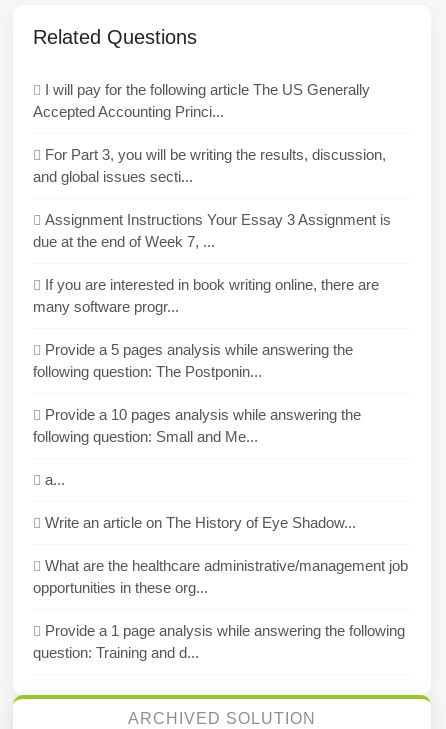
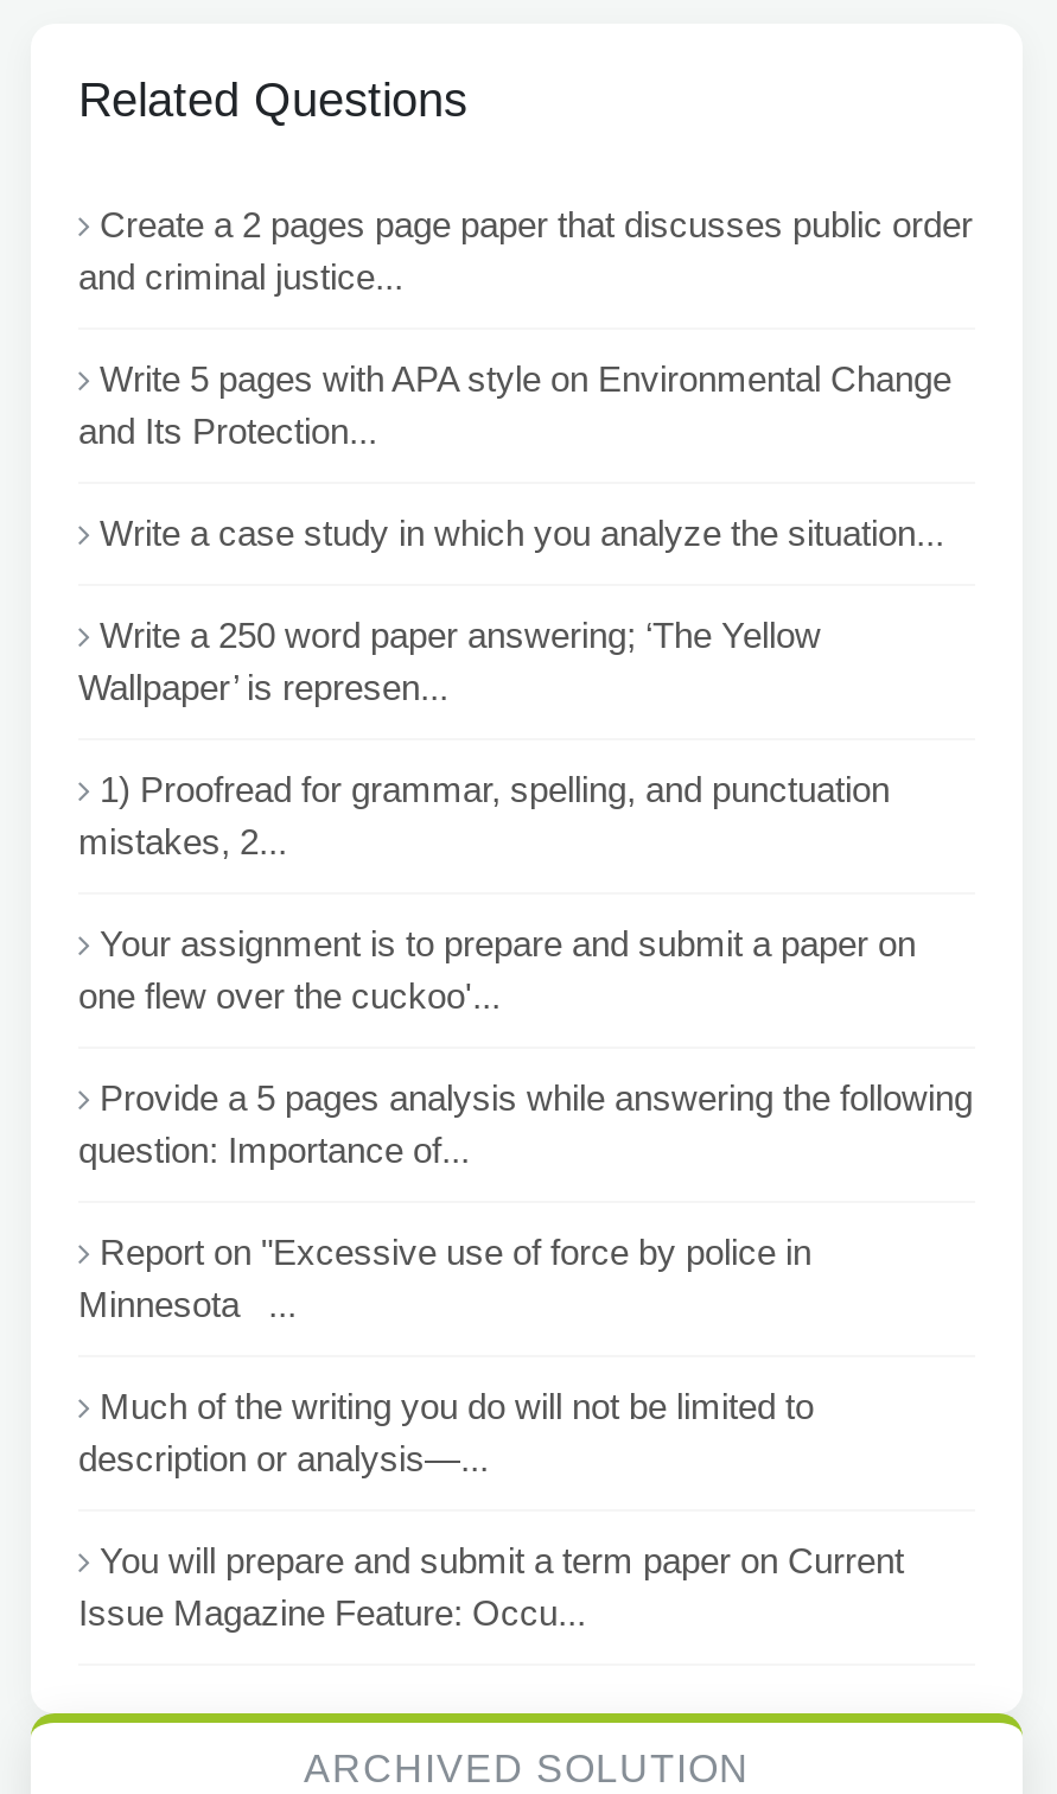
[33,81,370,120] I will pay for the following article The US Generally | Accepted Accounting Princi... -> [78,204,973,297] Create a 2 pages page paper that discusses public order | and criminal justice...
[33,146,386,185] For Part 3, you will be writing the results, discussion, | and global issues secti... -> [78,358,951,451] Write 5 pages with APA style on Environmental Change | and Its Protection...
[33,211,391,250] Assignment Instructions Your Essay 3 Assignment is | due at the end of Week 7, ... -> [100,513,944,553] Write a case study in which you analyze the situation...
[33,276,379,315] If you are interested in book writing online, there are | many software progr... -> [78,615,821,707] Write a 250 word paper answering; ‘The Yellow | Wallpaper’ is represen...
[33,341,353,380] Provide a 5 pages analysis while answering the | following question: The Postponin... -> [78,769,890,861] 1) Proofread for grammar, spelling, and punctuation | mistakes, 2...
[33,406,361,445] Provide a 10 pages analysis while answering the | following question: Small and Me... -> [78,923,916,1016] Your assignment is to prepare and submit a paper on | one flew over the cuckoo'...
[45,471,65,488] a... -> [78,1077,973,1170] Provide a 5 pages analysis while answering the following | question: Importance of...
[45,514,356,531] Write an article on The History of Eye Shadow... -> [78,1232,811,1324] Report on "Excessive use of force by police in | Minnesota ...
[33,557,408,596] What are the healthcare administrative/management job | opportunities in these org... -> [78,1386,814,1478] Much of the writing you do will not be limited to | description or analysis—...
[33,622,405,661] Provide a 1 page analysis while answering the following | question: Training and d... -> [78,1540,904,1633] You will prepare and submit a term paper on Current | Issue Magazine Feature: Occu...

